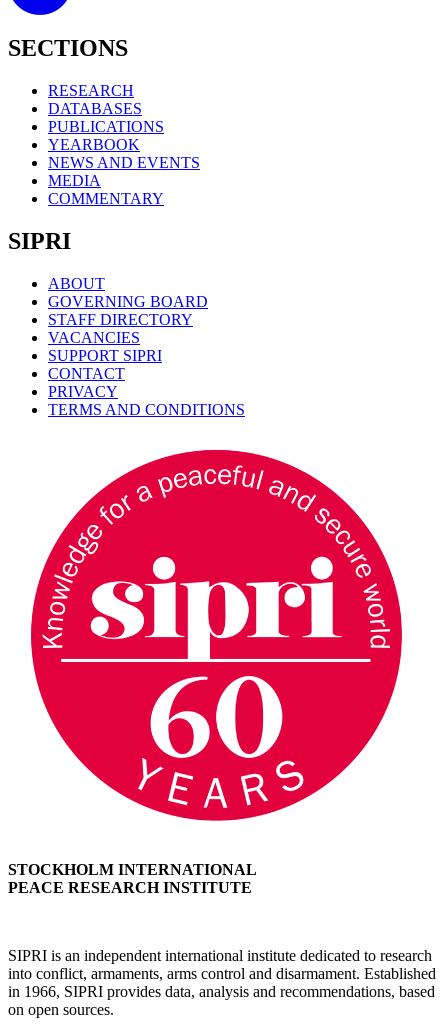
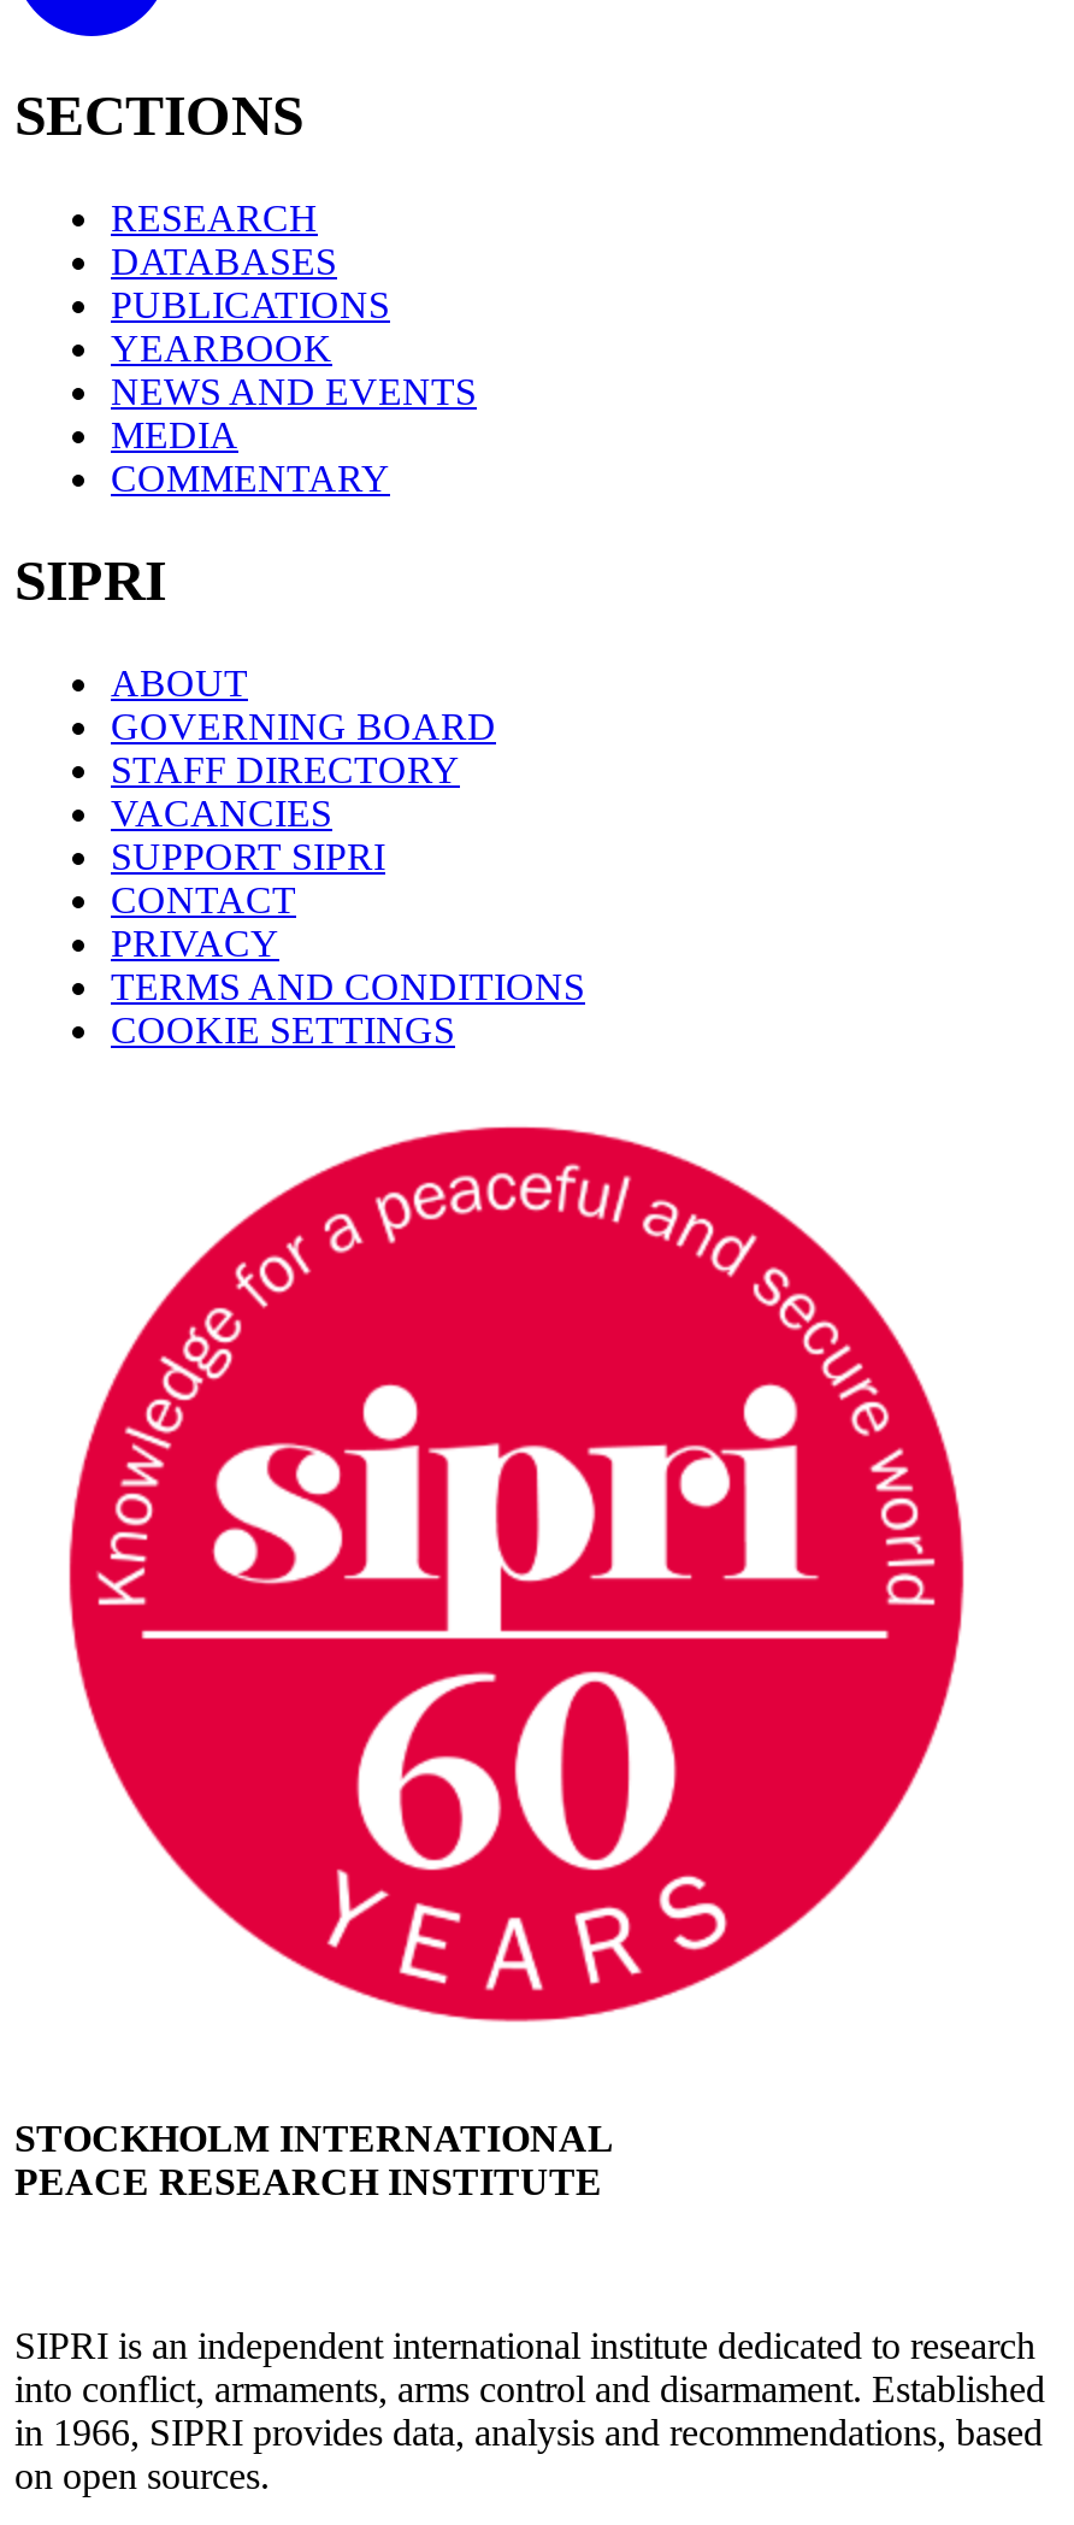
none -> [111,1009,455,1050] COOKIE SETTINGS

